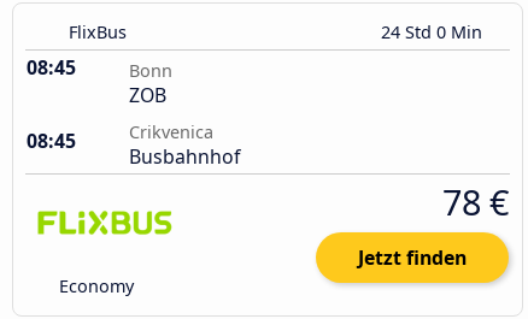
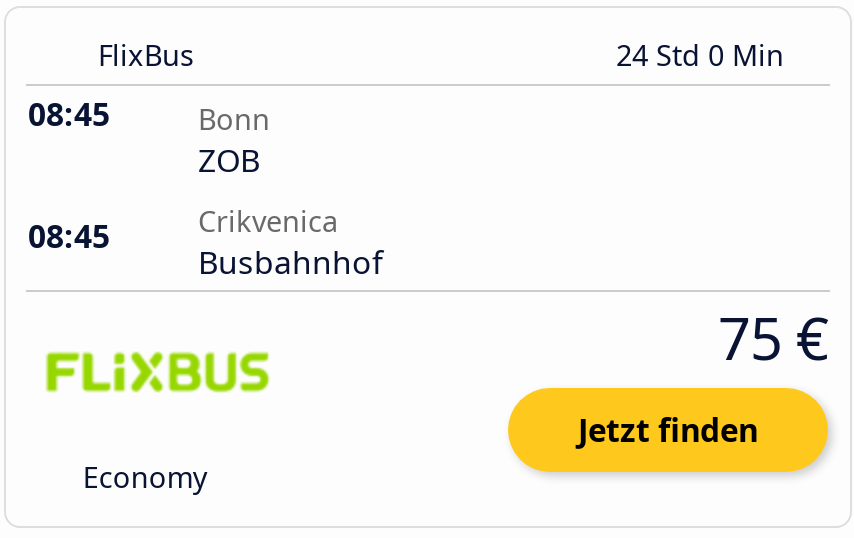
[442,178,509,225] 78 € -> [718,298,828,376] 75 €

